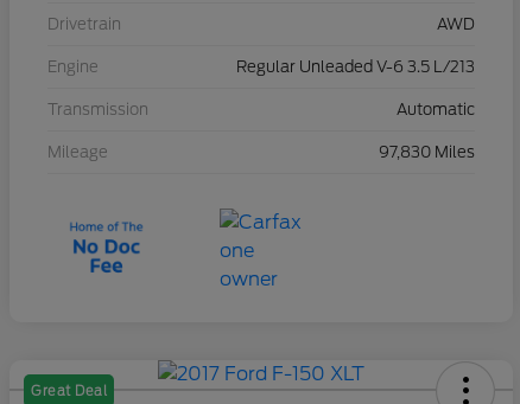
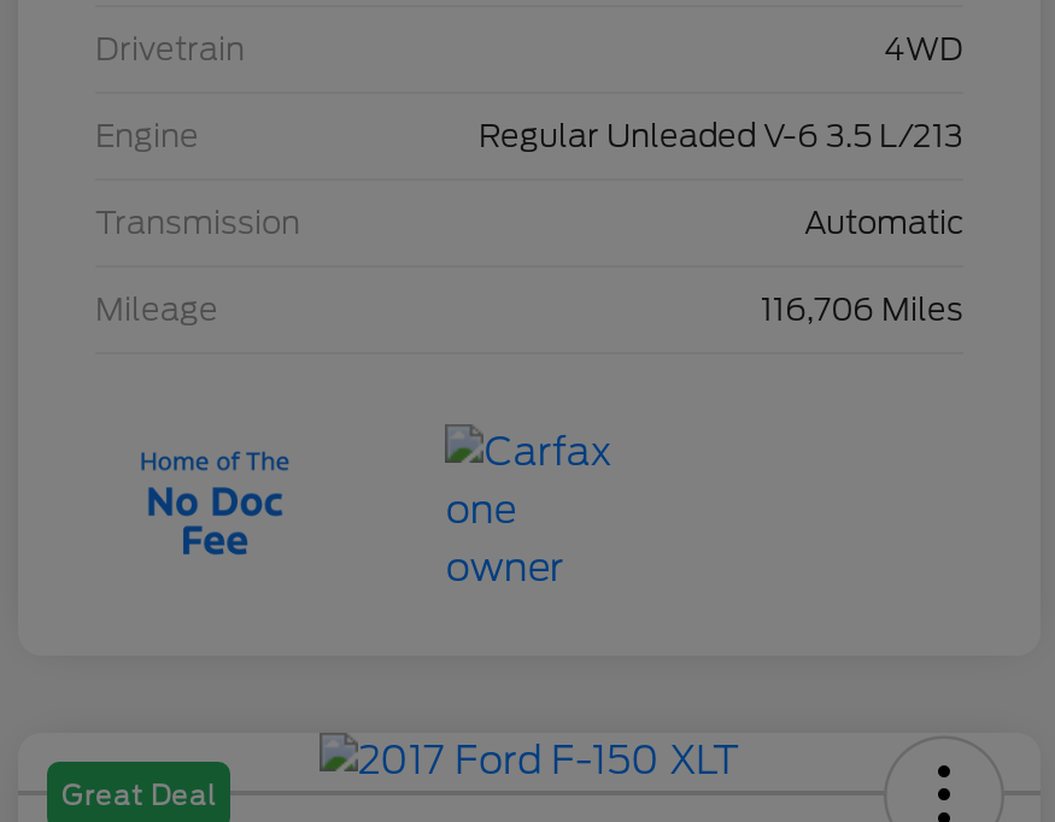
[437,15,475,33] AWD -> [884,31,963,67] 4WD
[379,143,475,161] 97,830 Miles -> [761,291,963,327] 116,706 Miles

